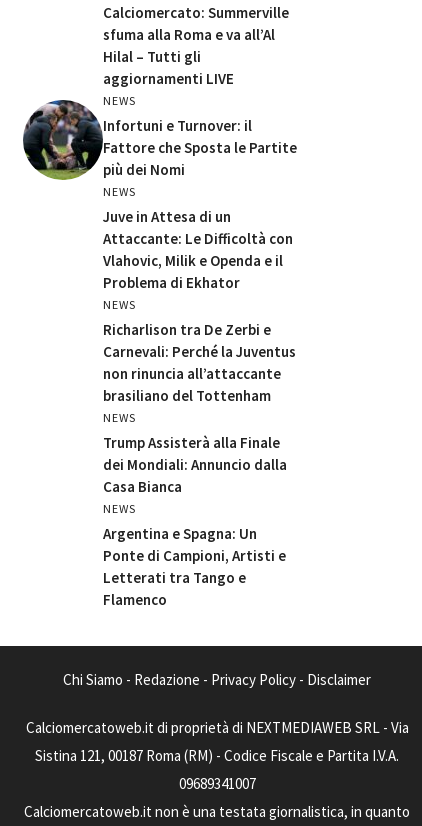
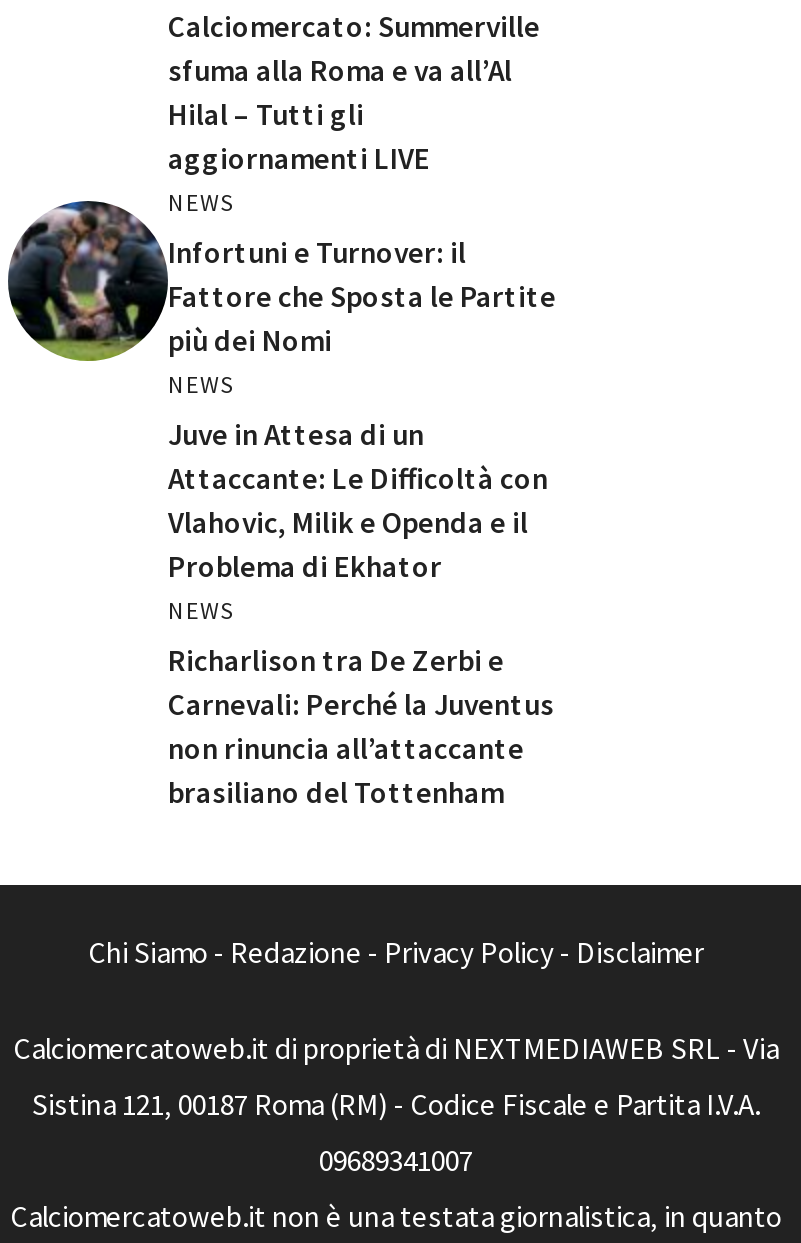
[103,410,287,609] NEWS | Trump Assisterà alla Finale | dei Mondiali: Annuncio dalla | Casa Bianca | NEWS | Argentina e Spagna: Un | Ponte di Campioni, Artisti e | Letterati tra Tango e | Flamenco -> none

